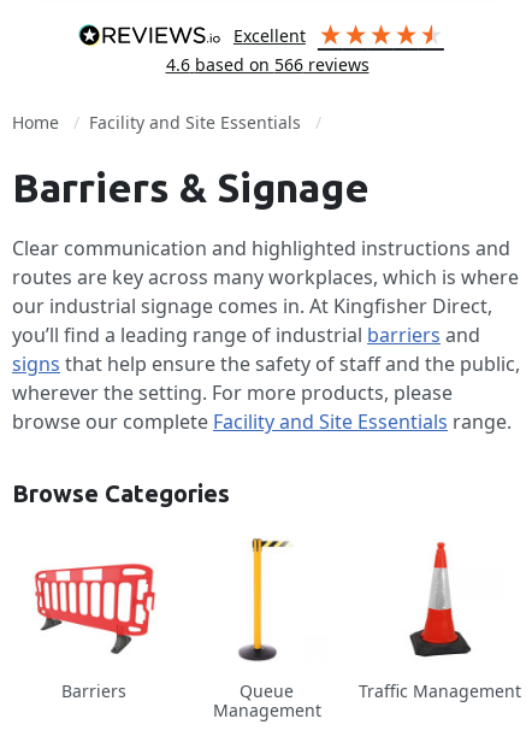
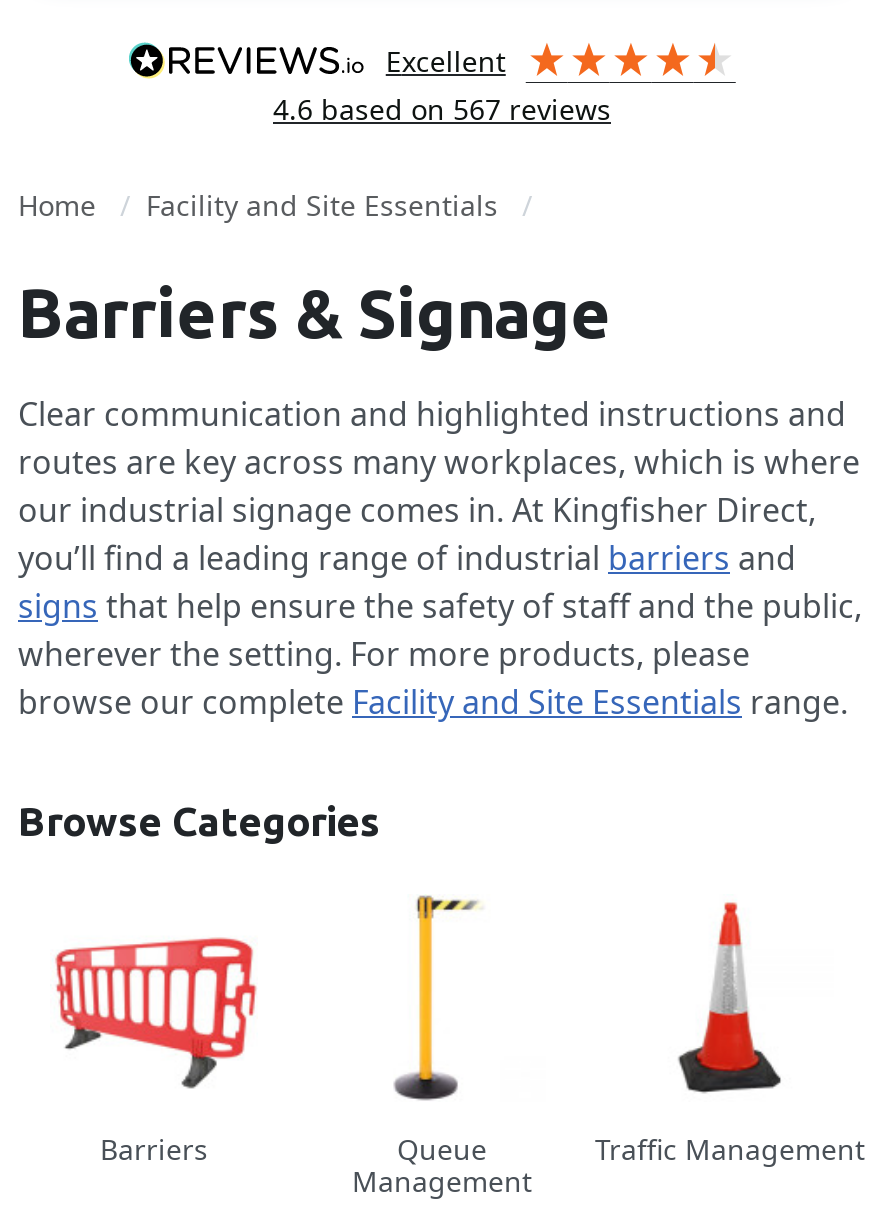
[165,53,369,76] 4.6 based on 566 reviews -> [273,90,611,128] 4.6 based on 567 reviews

